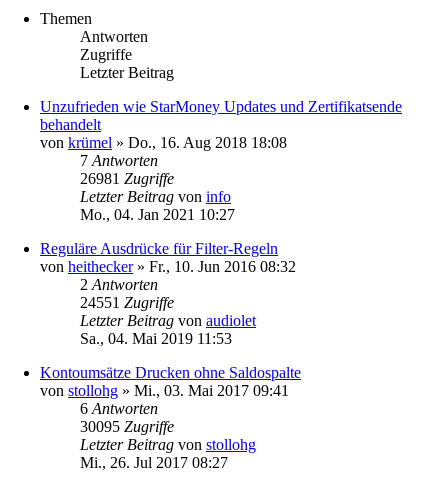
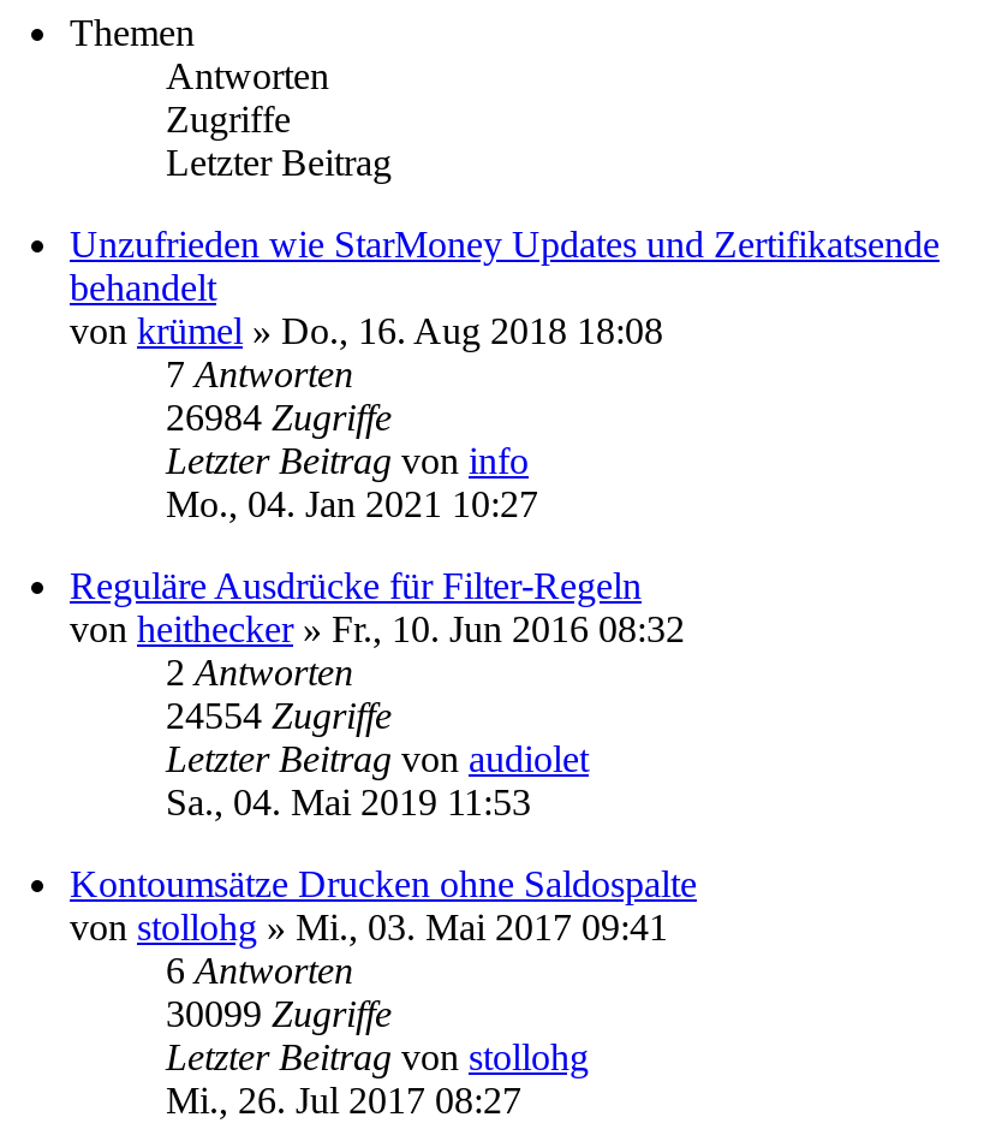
[80,170,174,187] 26981 Zugriffe -> [166,397,392,437] 26984 Zugriffe
[80,294,174,311] 24551 Zugriffe -> [166,695,392,736] 24554 Zugriffe
[80,418,174,435] 30095 Zugriffe -> [166,993,392,1034] 30099 Zugriffe

